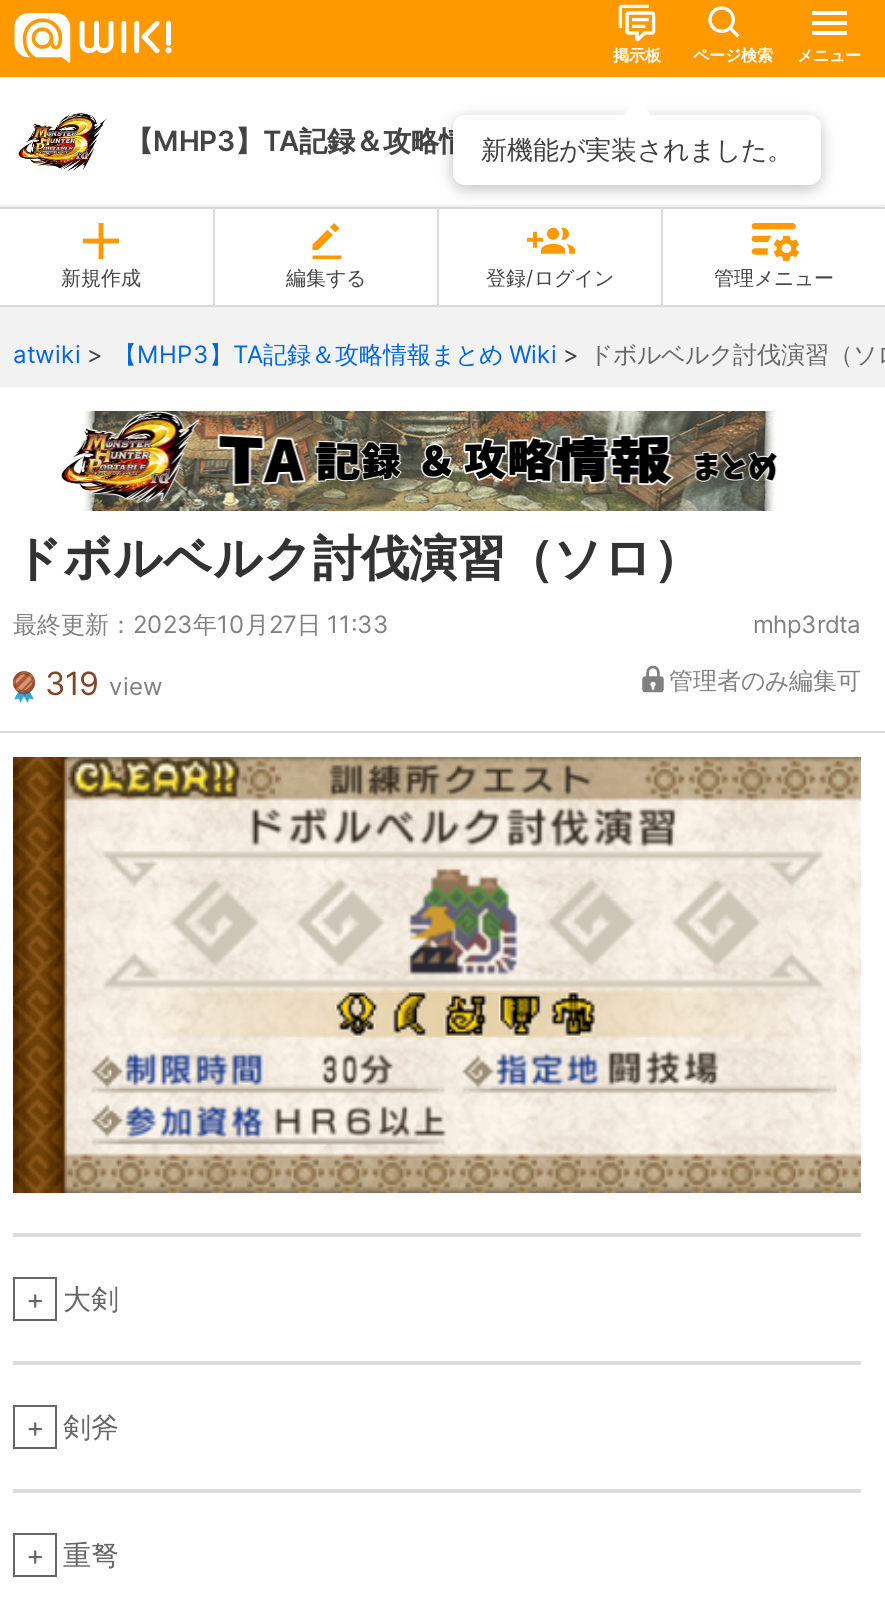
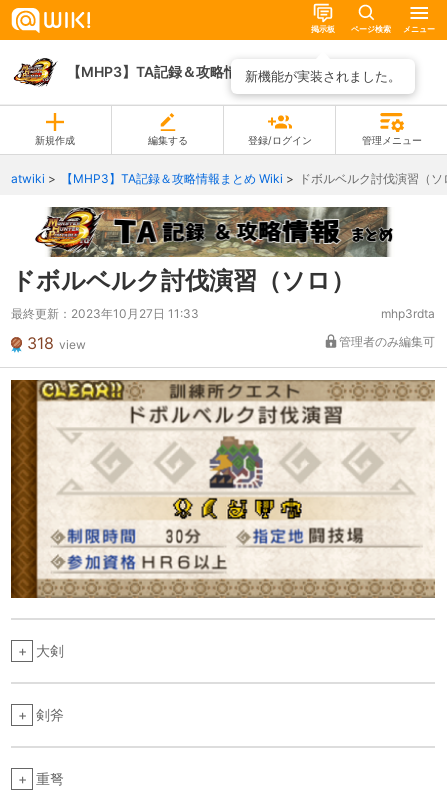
[45,663,163,703] 319 view -> [27,333,86,353] 318 view

